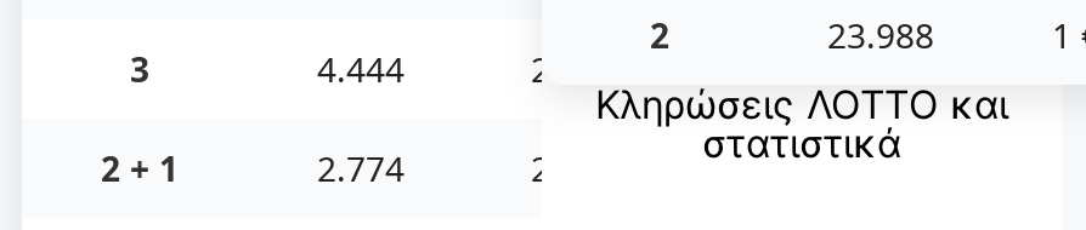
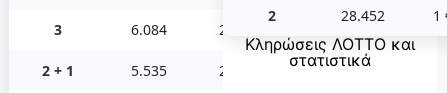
[827,11,934,57] 23.988 -> [340,5,384,24] 28.452
[317,45,405,91] 4.444 -> [130,19,166,38] 6.084
[317,144,405,190] 2.774 -> [130,60,166,79] 5.535

